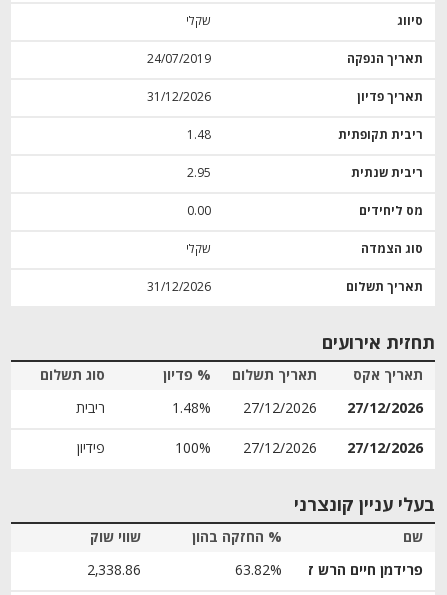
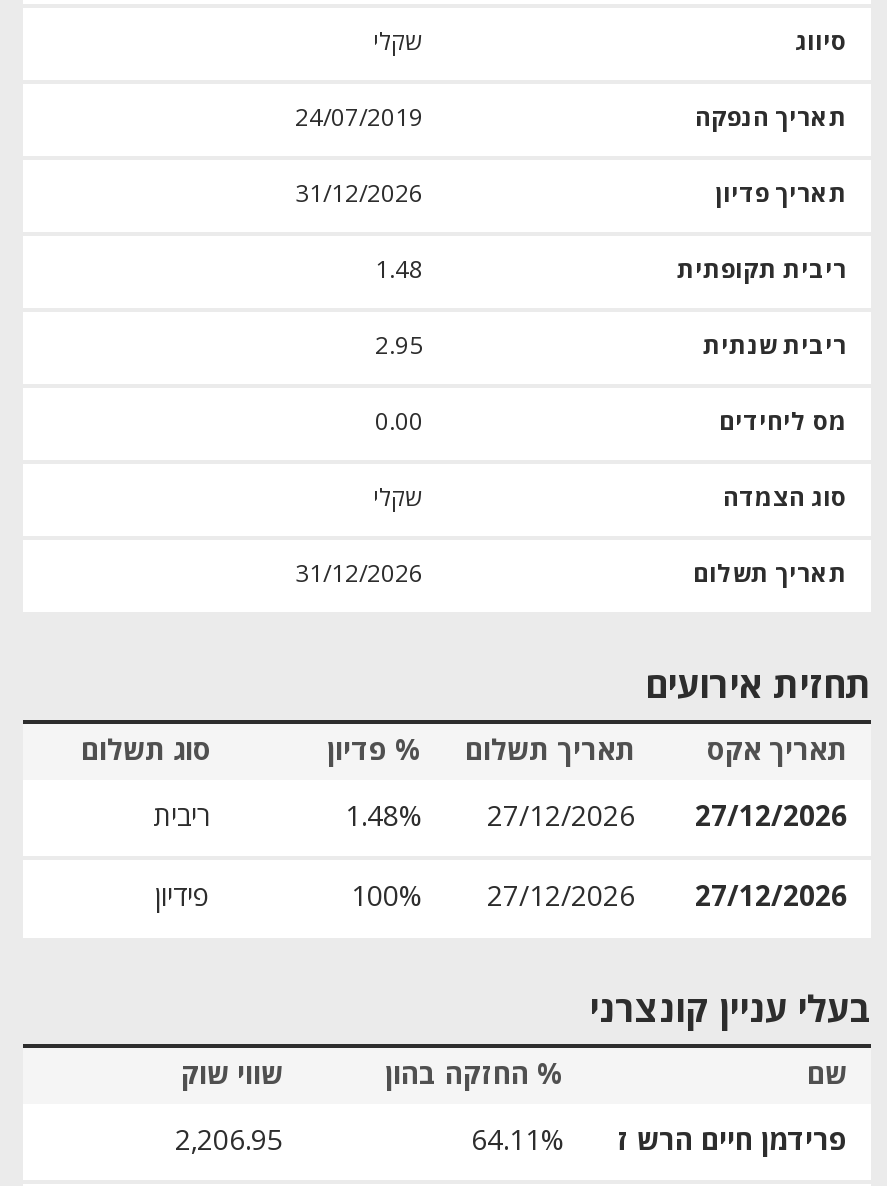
[87,562,141,579] 2,338.86 -> [175,1124,283,1158] 2,206.95
[235,562,423,580] פרידמן חיים הרש ז 63.82% -> [471,1124,847,1160] פרידמן חיים הרש ז 64.11%

